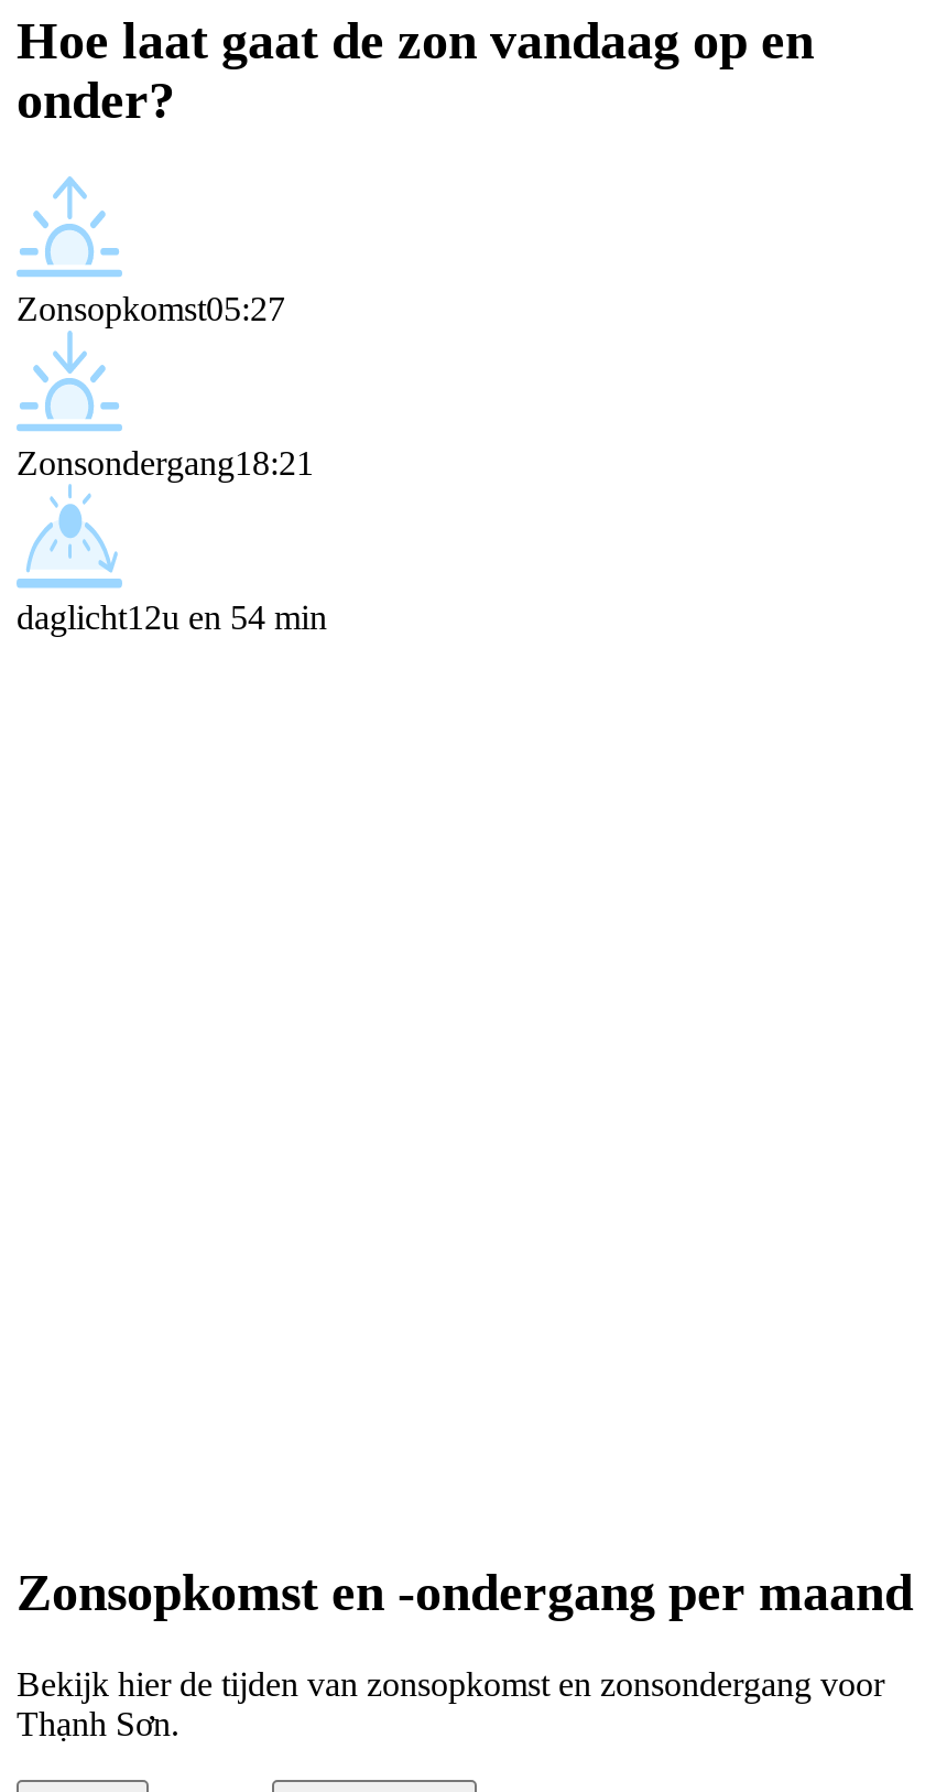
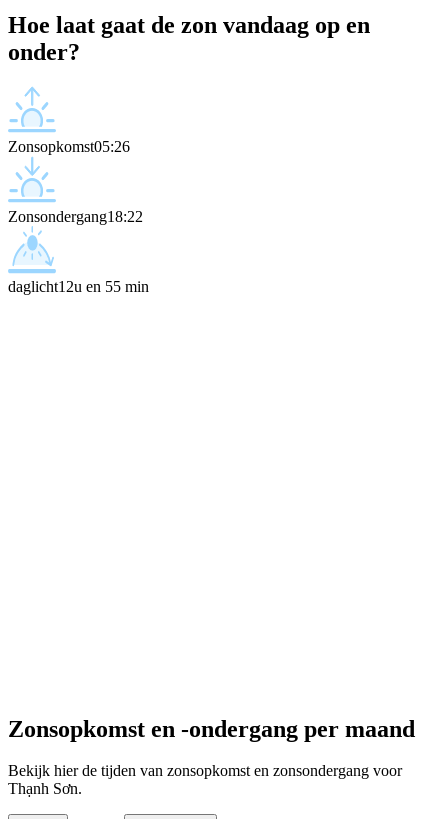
[17,289,285,326] Zonsopkomst05:27 -> [8,138,130,155] Zonsopkomst05:26
[17,443,314,481] Zonsondergang18:21 -> [8,208,143,225] Zonsondergang18:22
[17,598,327,635] daglicht12u en 54 min -> [8,278,149,295] daglicht12u en 55 min

